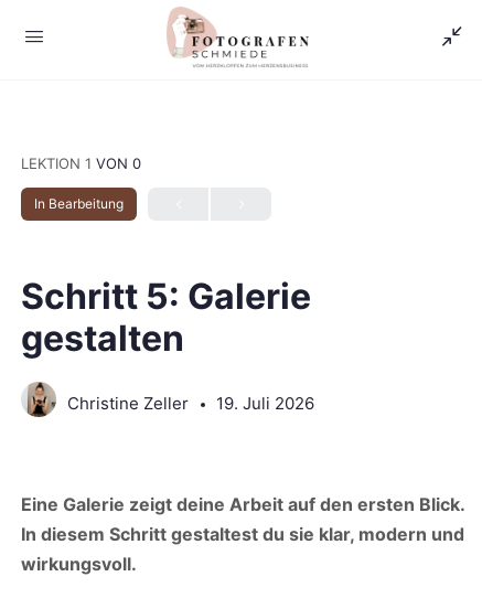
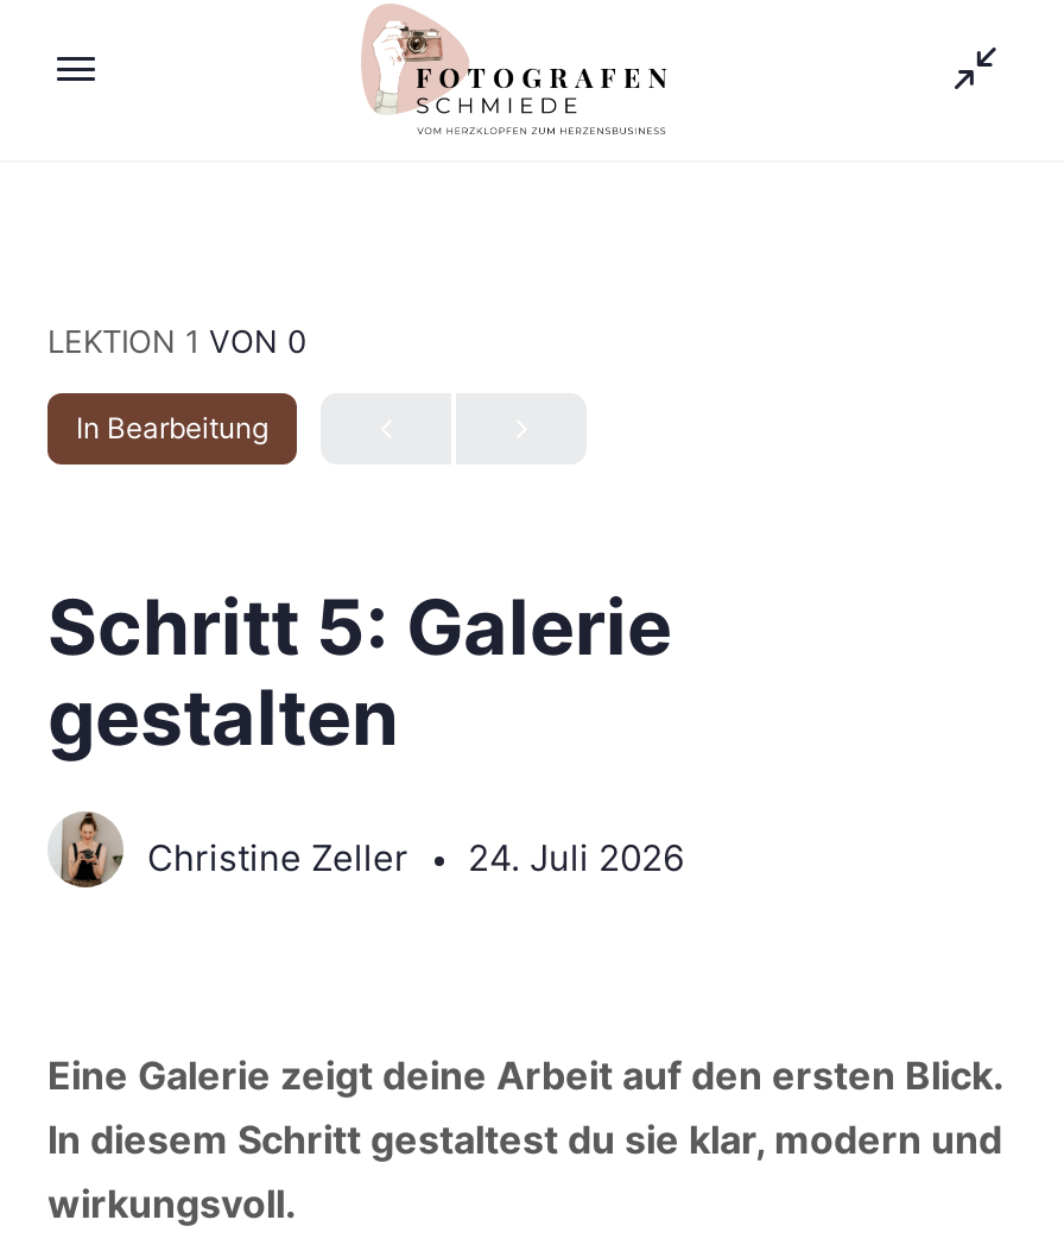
[67,392,314,413] Christine Zeller 19. Juli 2026 -> [147,834,684,879] Christine Zeller 24. Juli 2026

